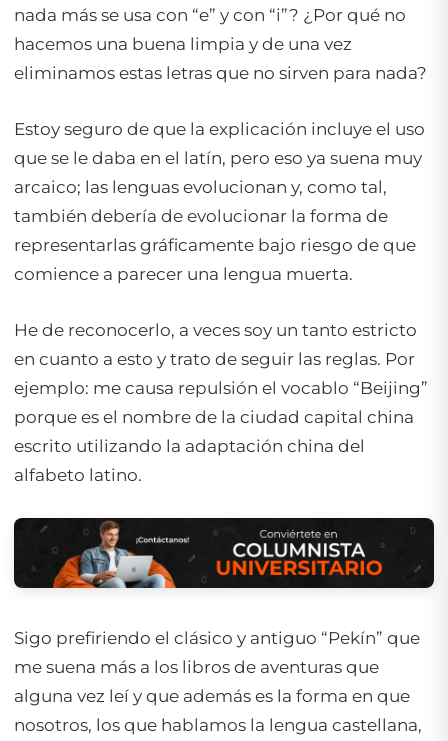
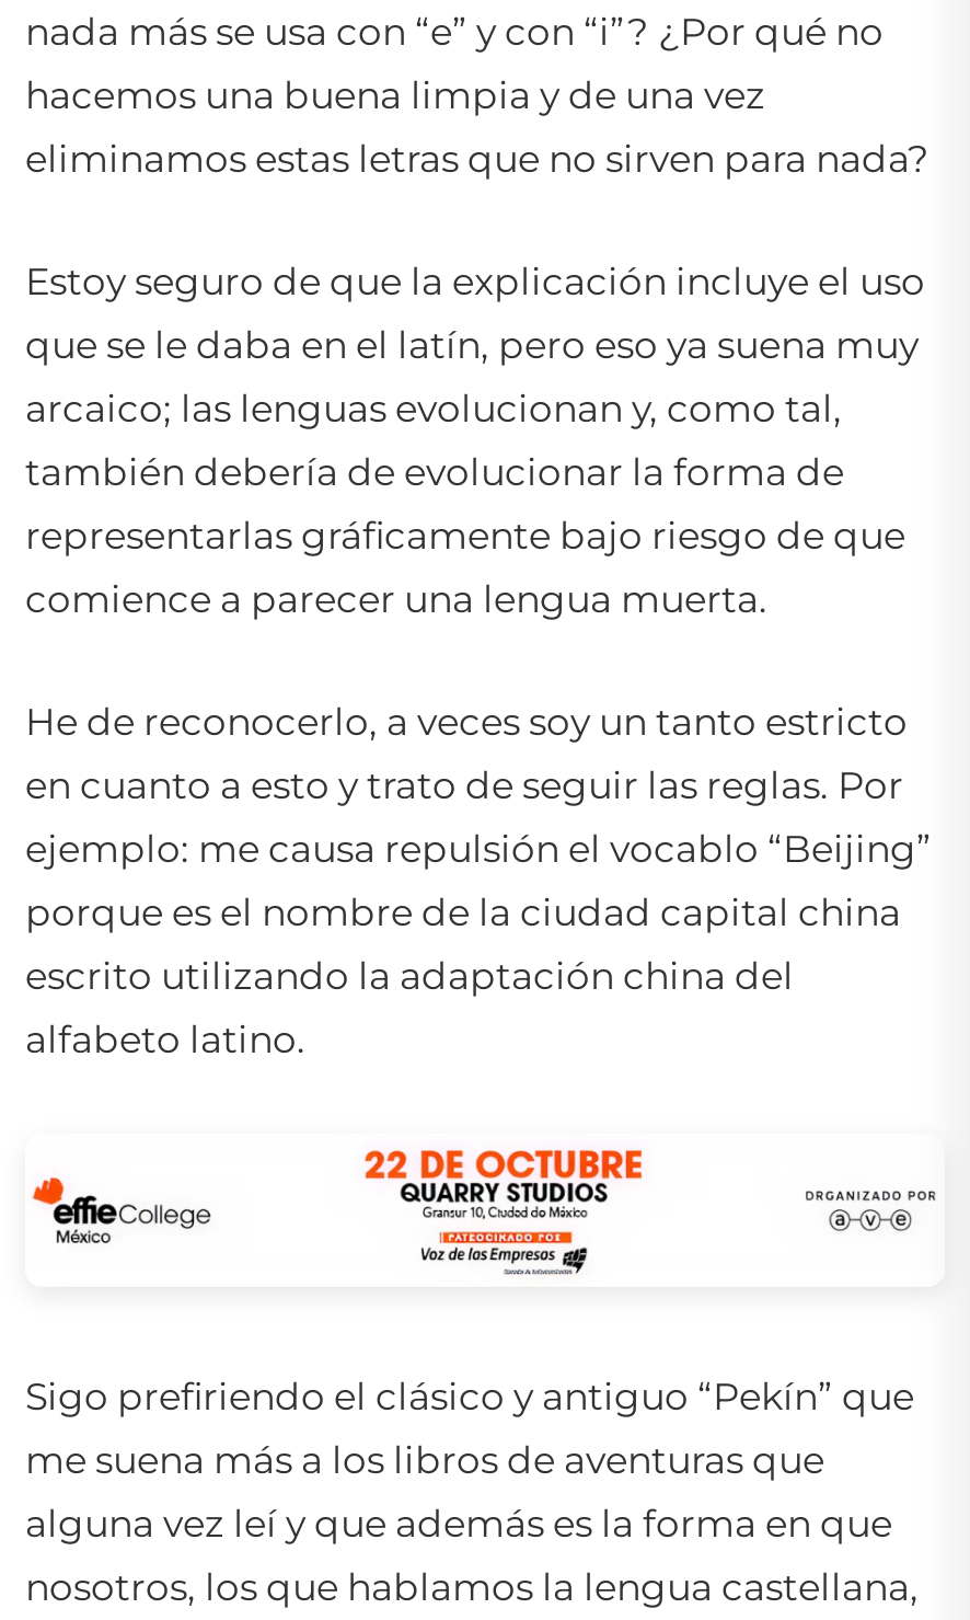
[13,517,435,589] [image] -> [23,1131,947,1289] [image]

